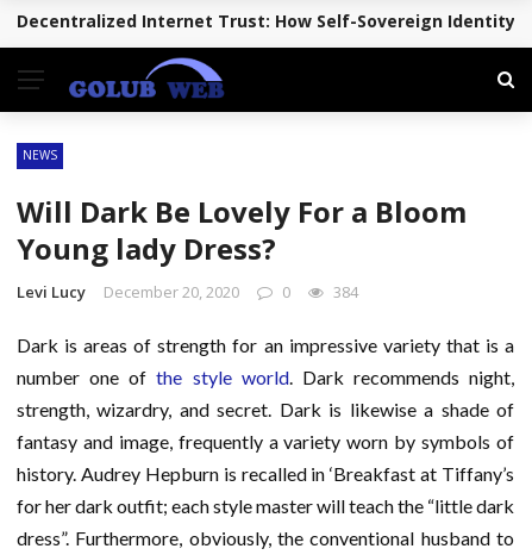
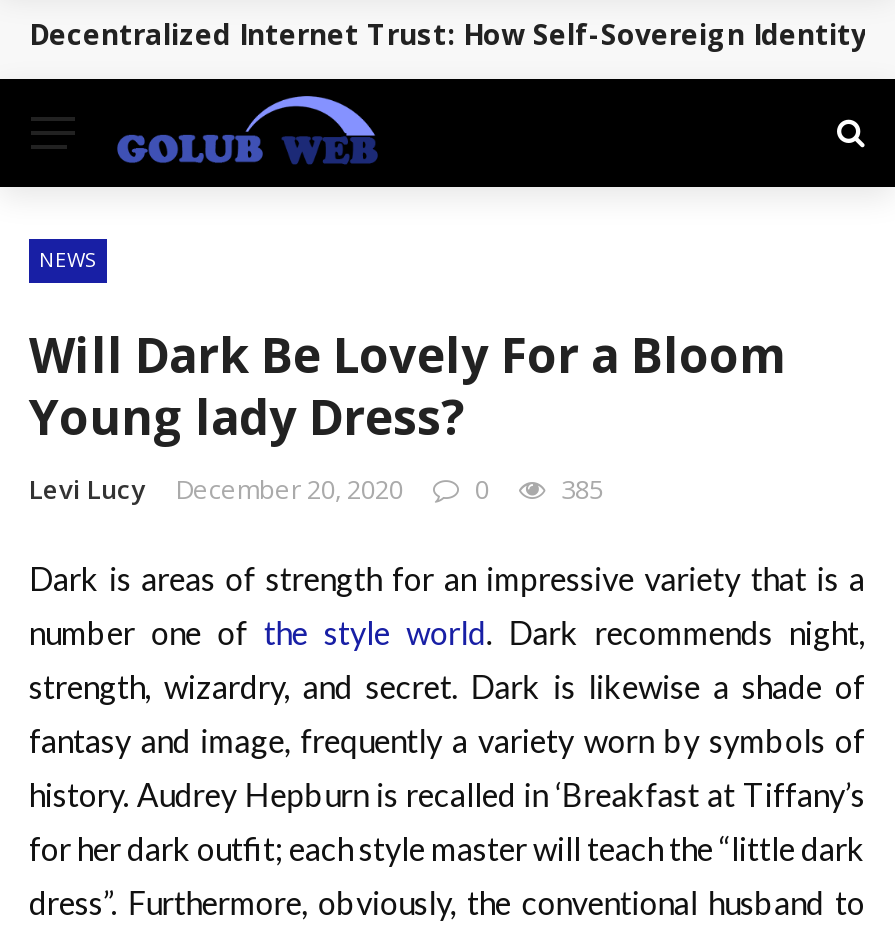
[17,281,358,303] Levi Lucy December 20, 2020 0 384 -> [29,471,603,507] Levi Lucy December 20, 2020 0 385

